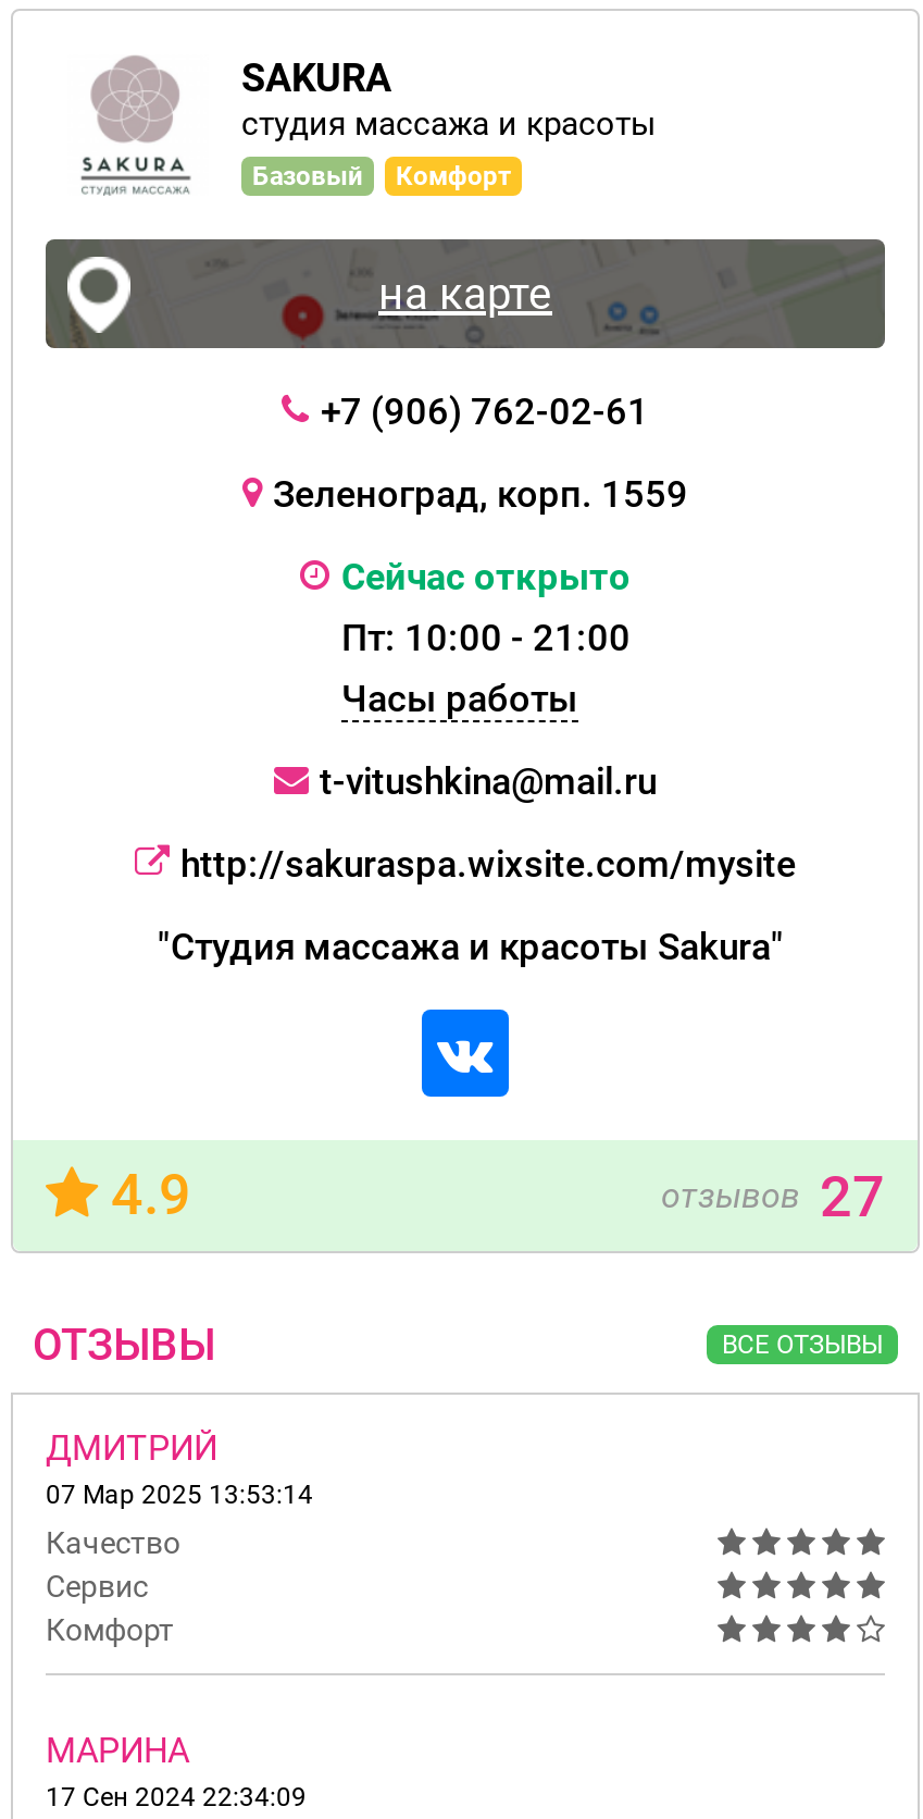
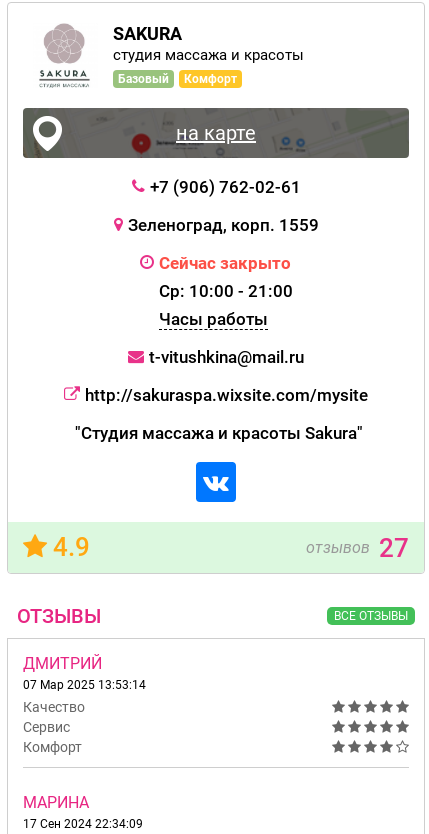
[341,555,631,659] Сейчас открыто | Пт: 10:00 - 21:00 -> [158,253,292,301] Сейчас закрыто | Ср: 10:00 - 21:00

